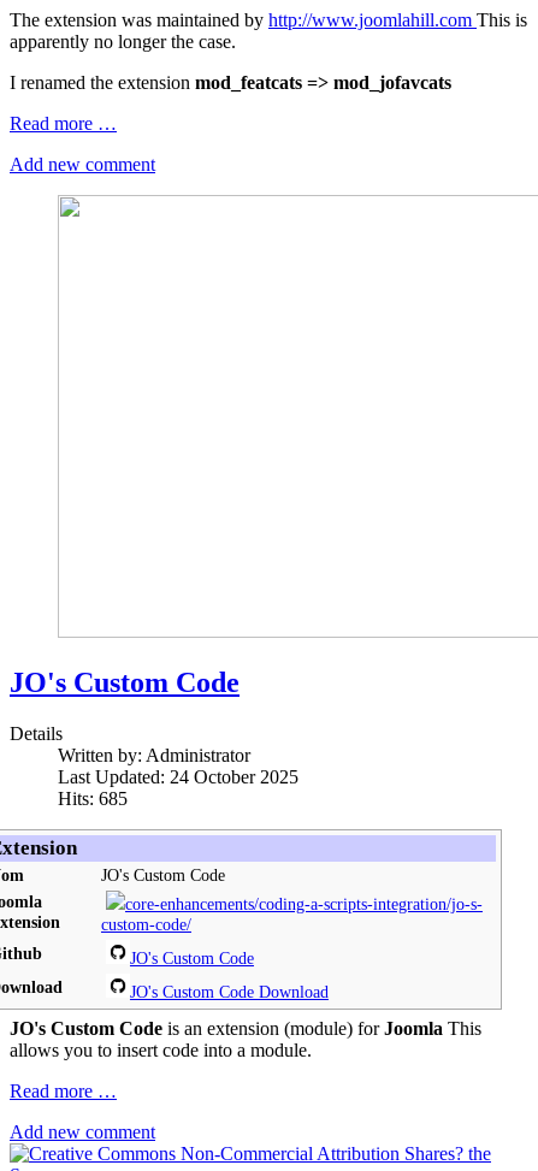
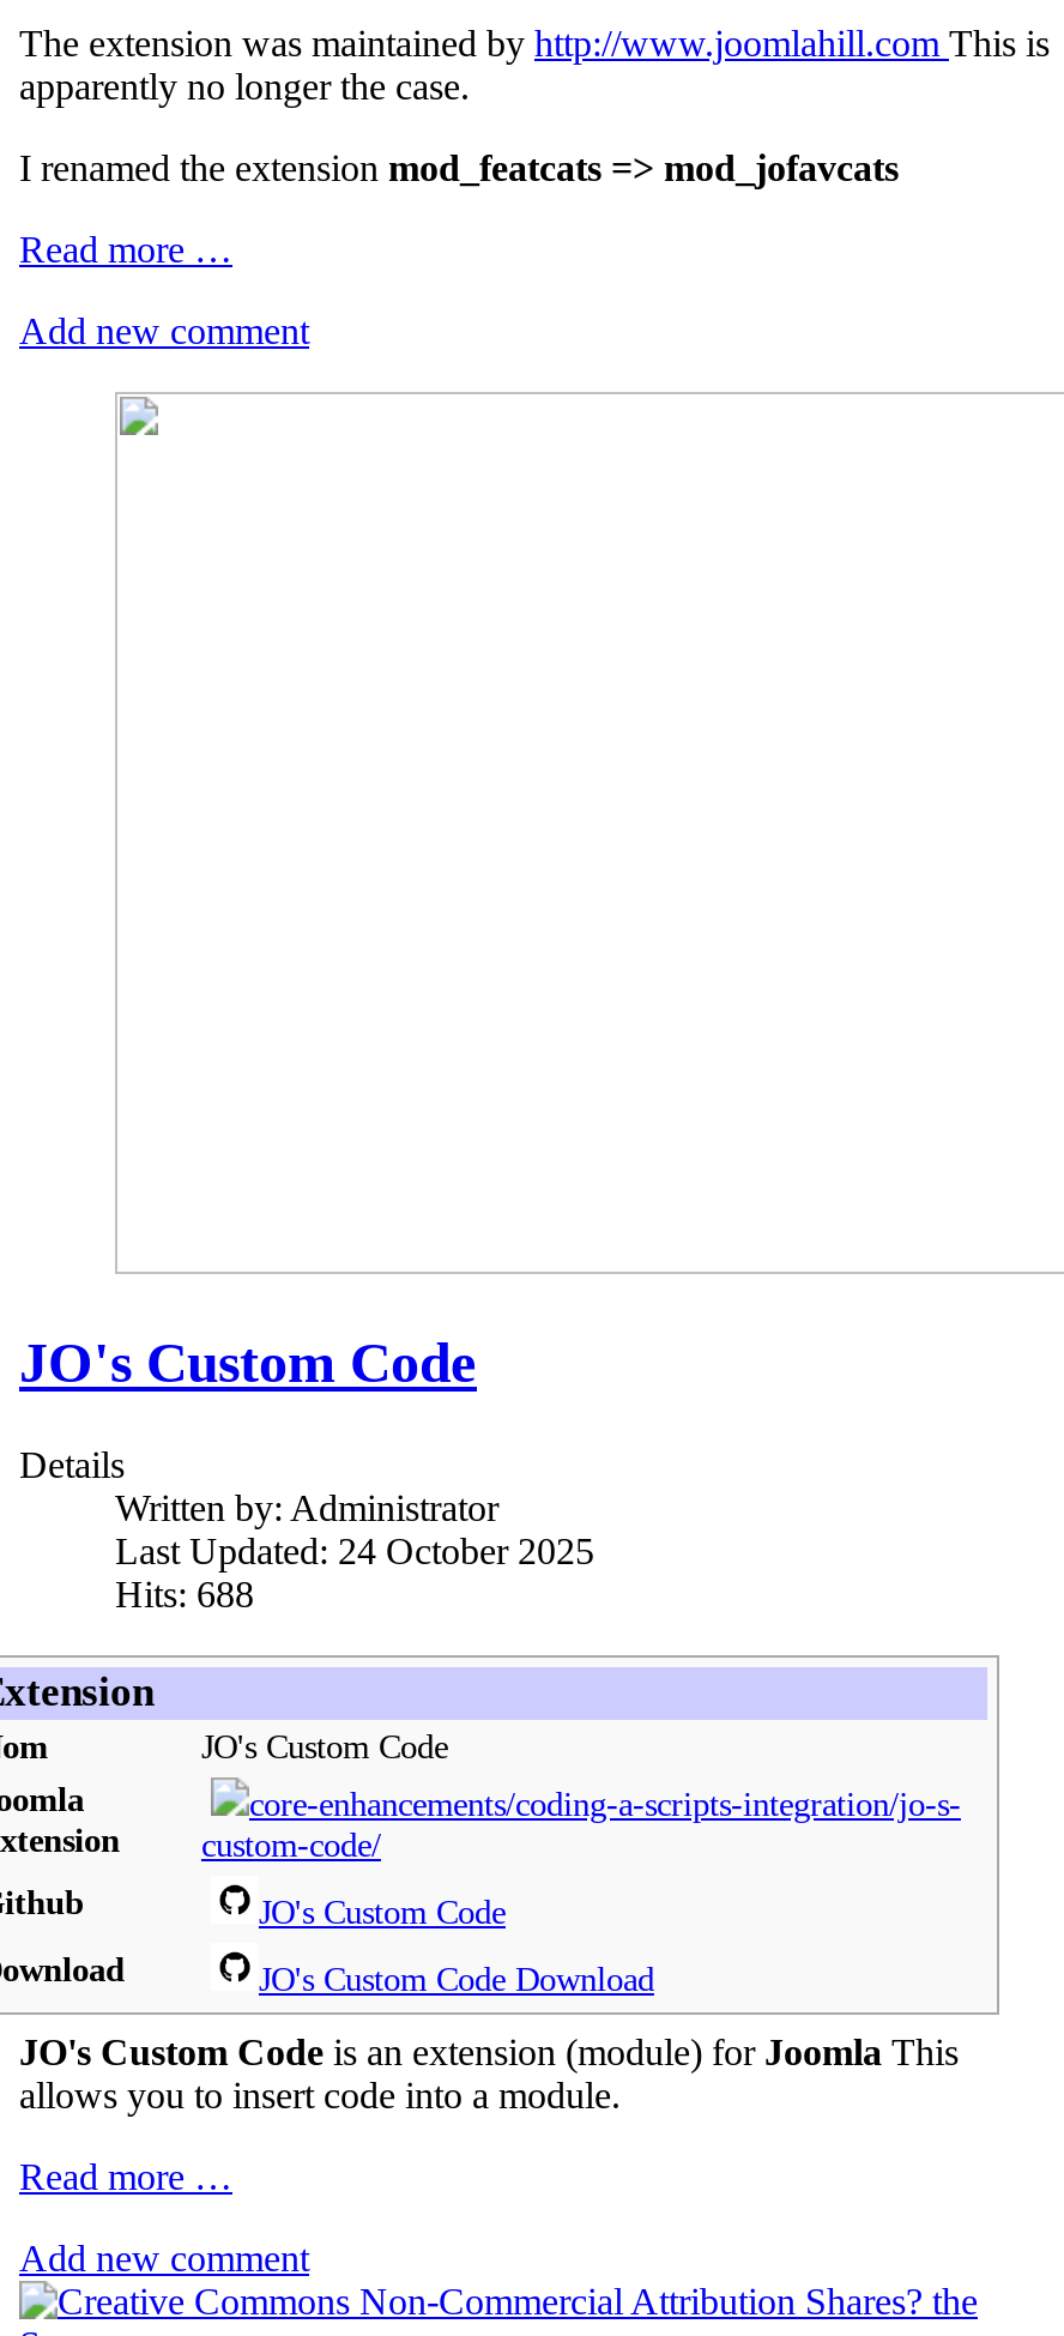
[58,788,128,809] Hits: 685 -> [115,1573,254,1614] Hits: 688

